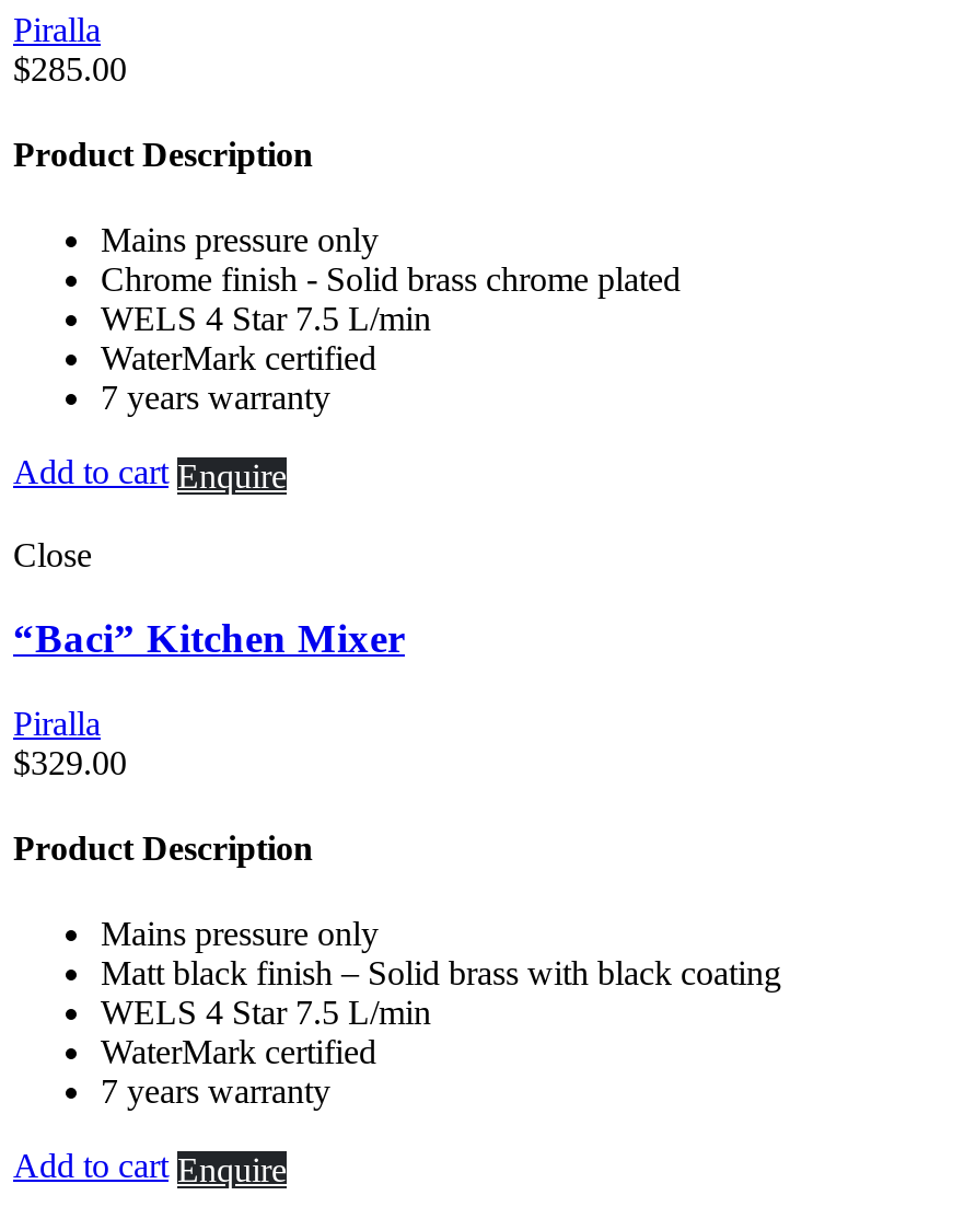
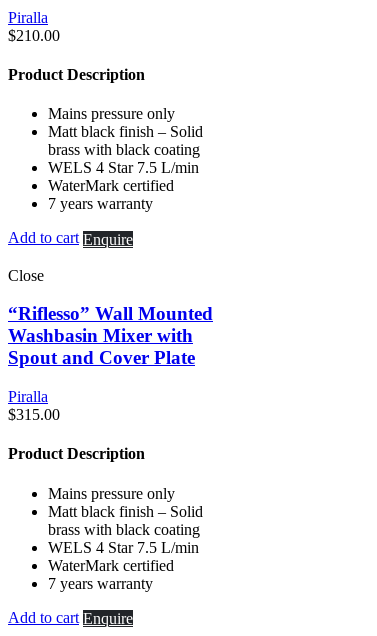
[13,50,127,87] $285.00 -> [8,27,60,44] $210.00
[101,261,681,299] Chrome finish - Solid brass chrome plated -> [48,123,203,158] Matt black finish – Solid | brass with black coating
[13,616,405,662] “Baci” Kitchen Mixer -> [8,303,213,368] “Riflesso” Wall Mounted | Washbasin Mixer with | Spout and Cover Plate
[13,745,127,782] $329.00 -> [8,406,60,423] $315.00

